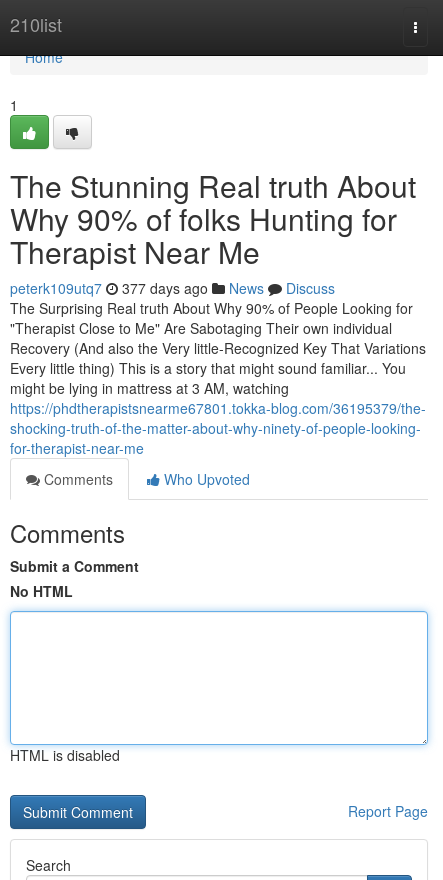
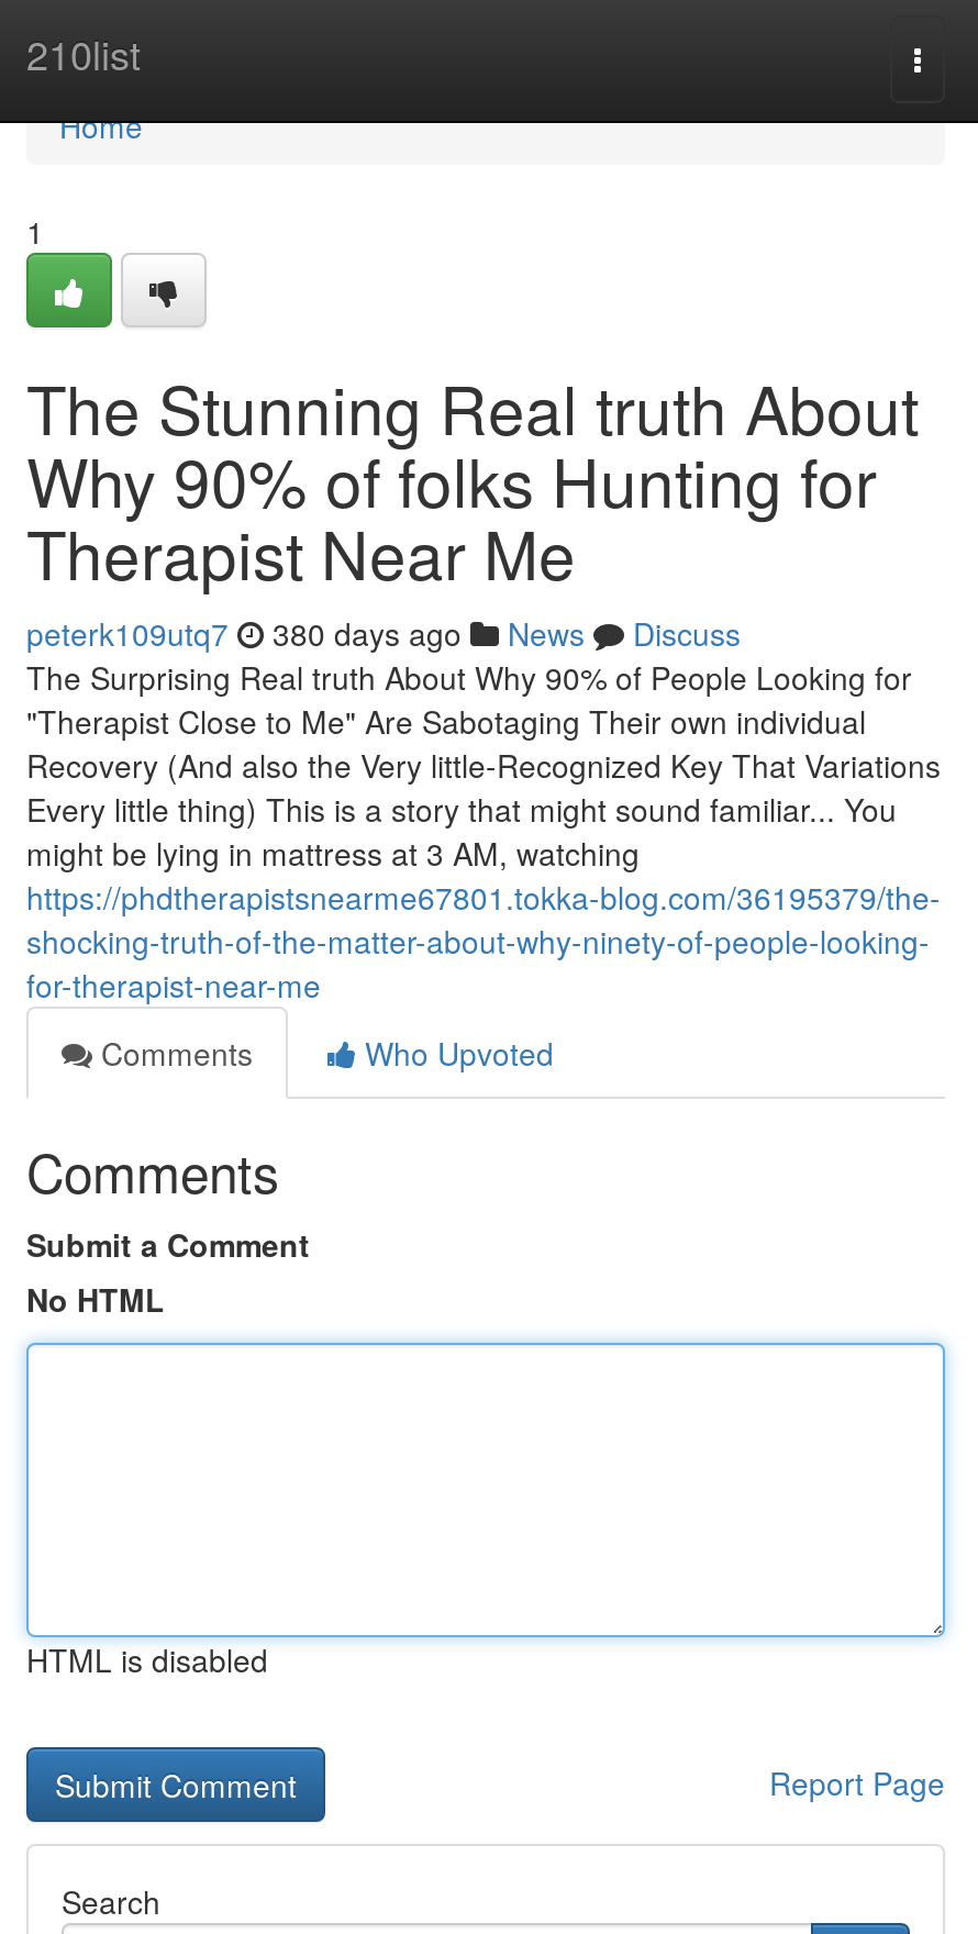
[10,278,335,298] peterk109utq7 377 days ago News Discuss -> [26,611,741,655] peterk109utq7 380 days ago News Discuss

